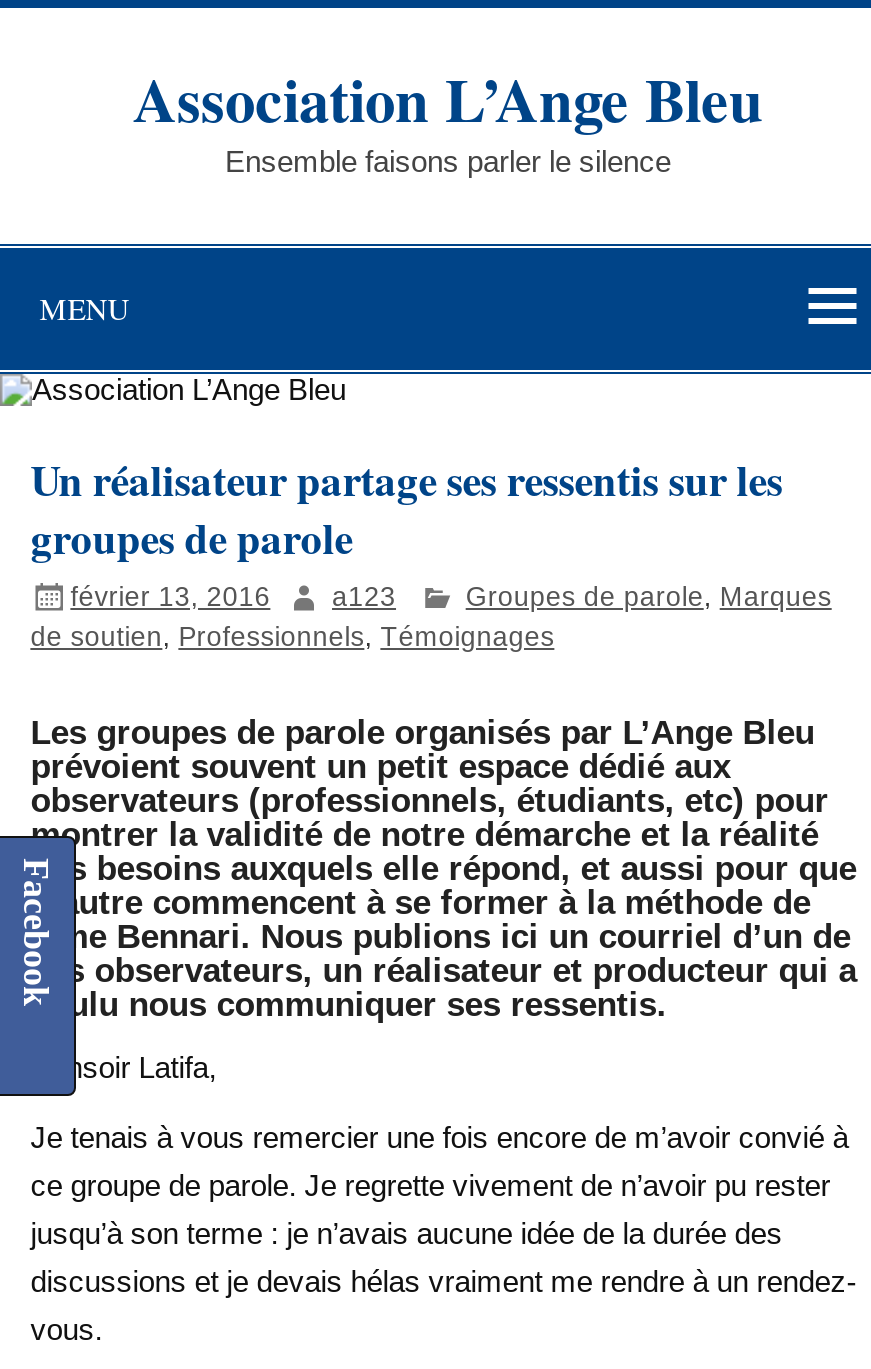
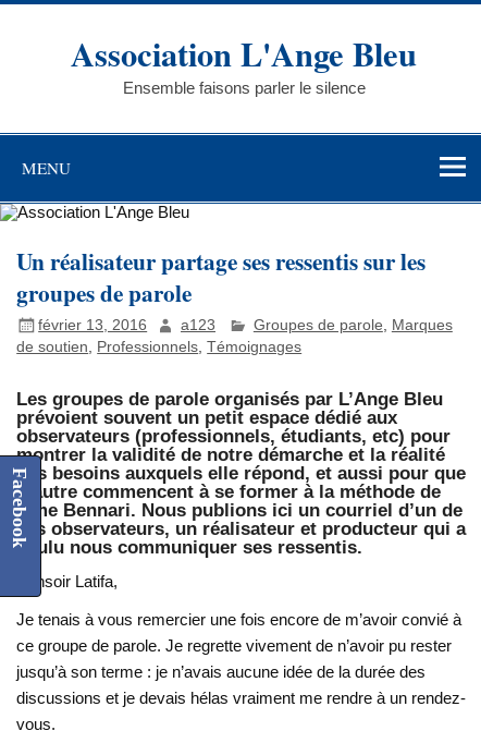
[133,55,763,143] Association L’Ange Bleu -> [71,30,417,78] Association L'Ange Bleu

